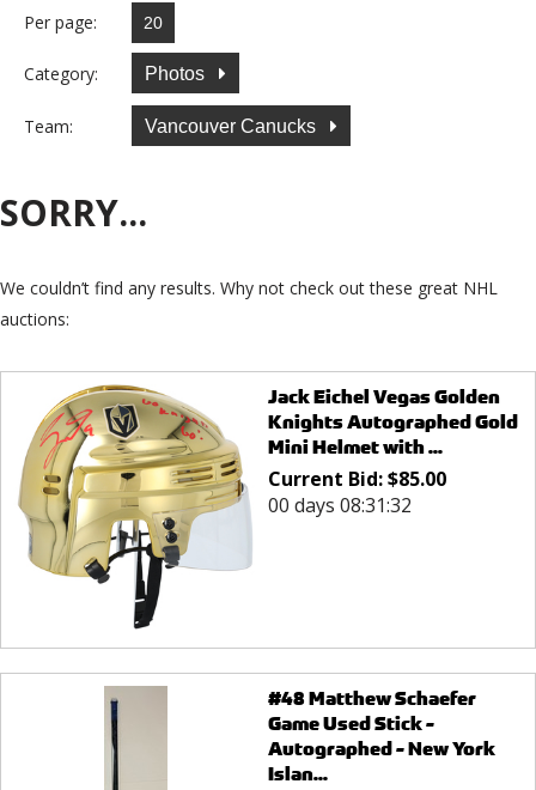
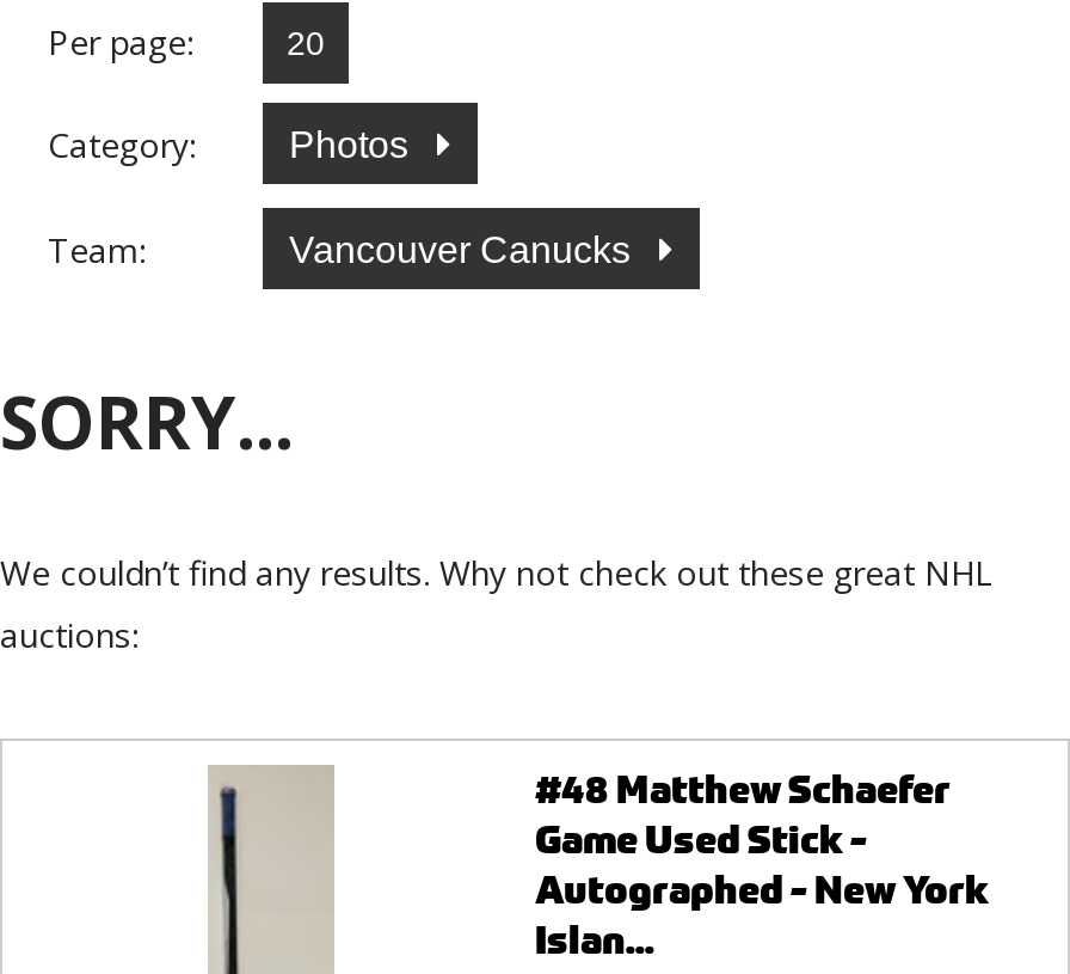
[18,384,518,630] [image] | Jack Eichel Vegas Golden | Knights Autographed Gold | Mini Helmet with ... | Current Bid: $85.00 | 00 days 08:31:32 -> none

